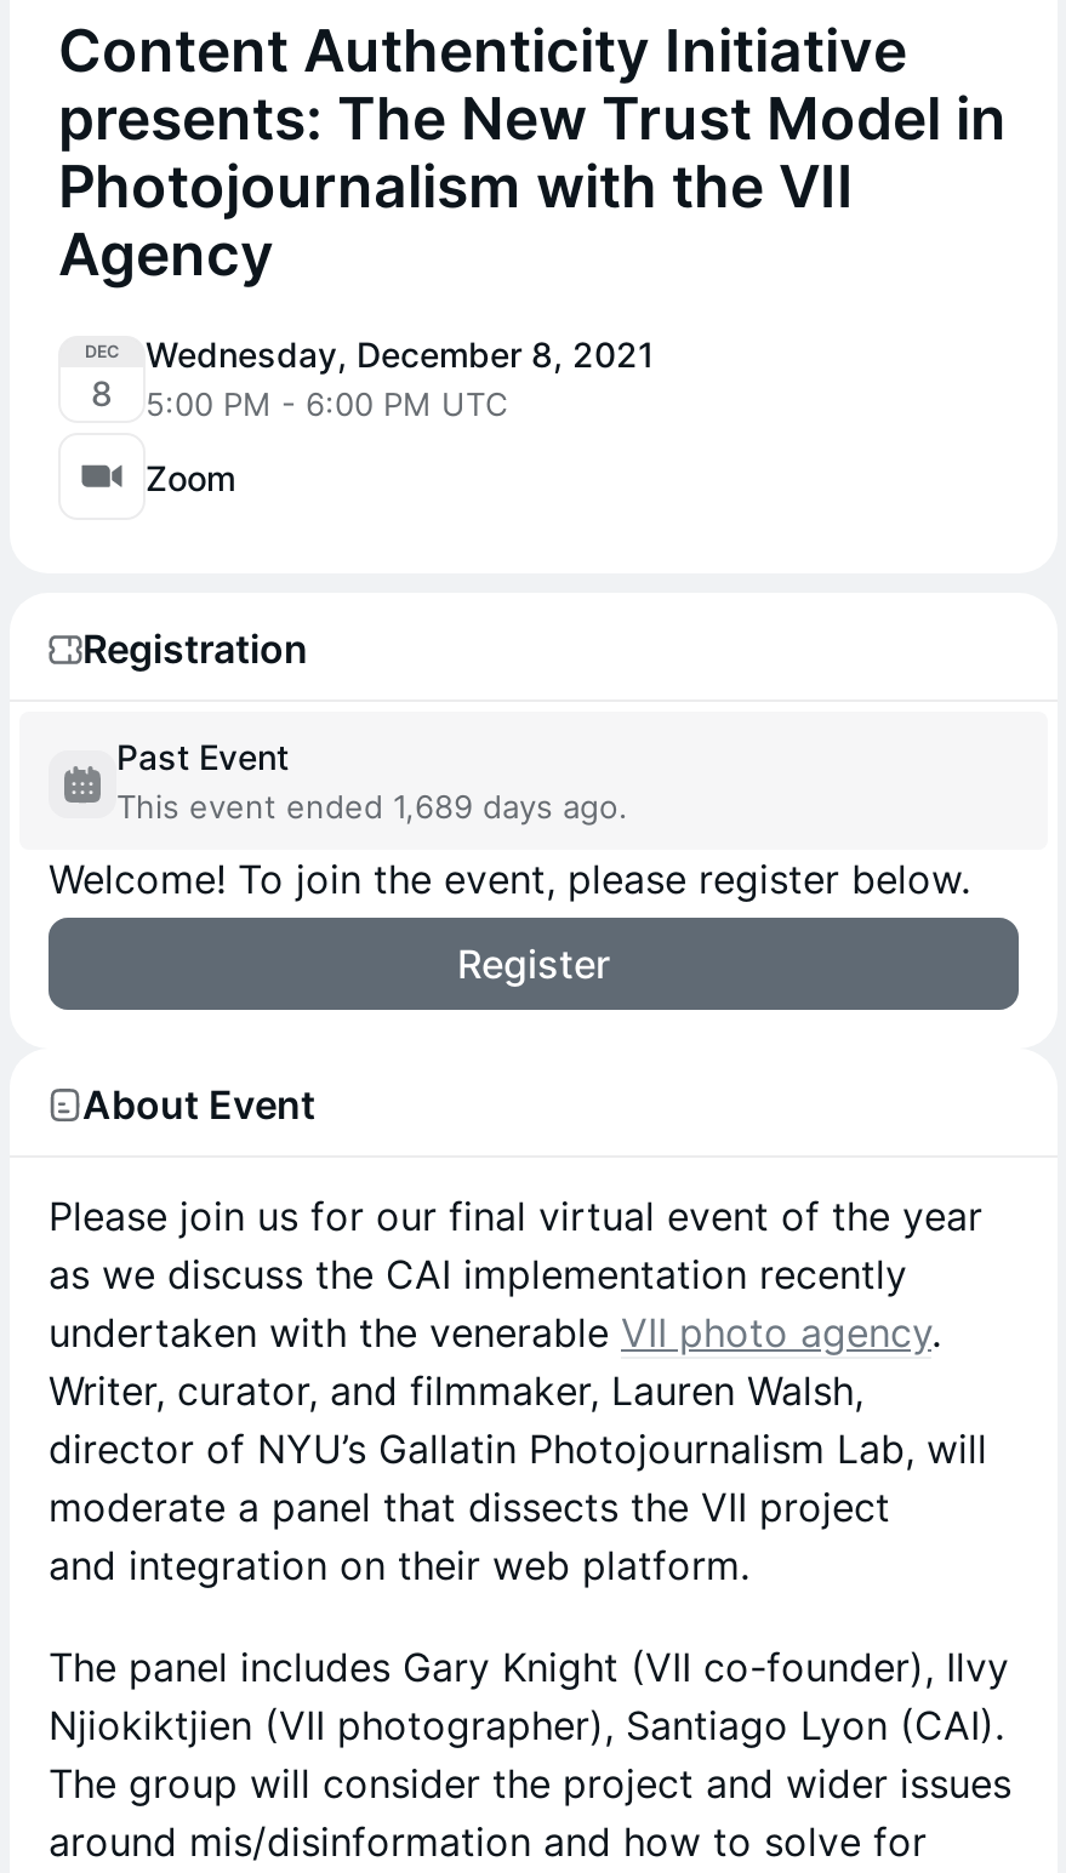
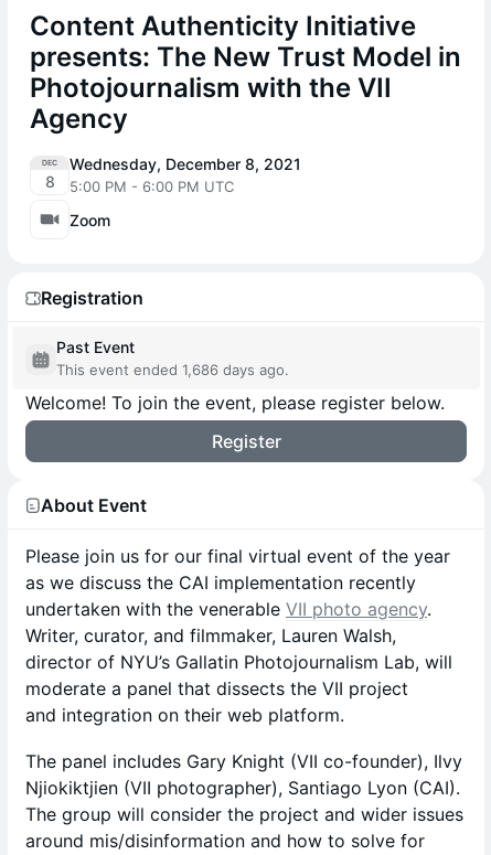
[116,787,628,826] This event ended 1,689 days ago. -> [56,361,289,378] This event ended 1,686 days ago.

